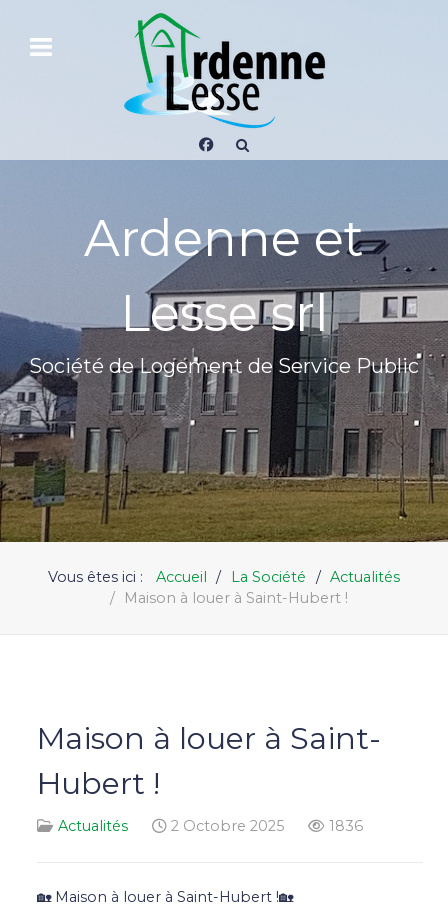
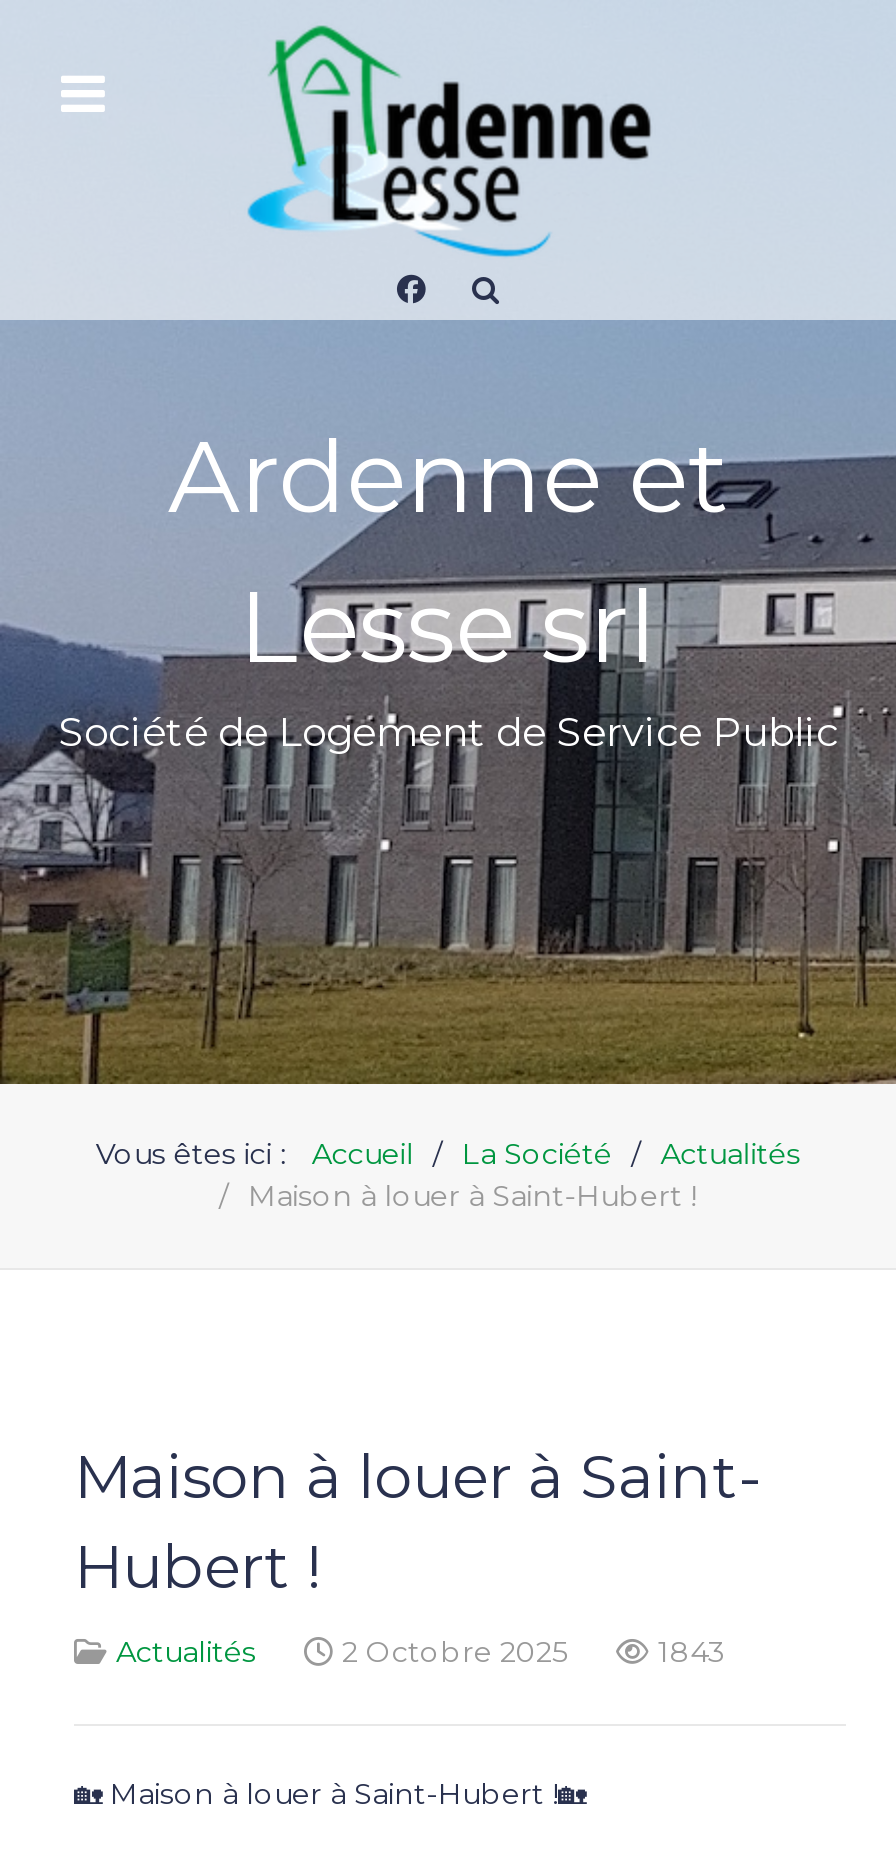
[329,817,363,835] 1836 -> [658,1634,726,1670] 1843

